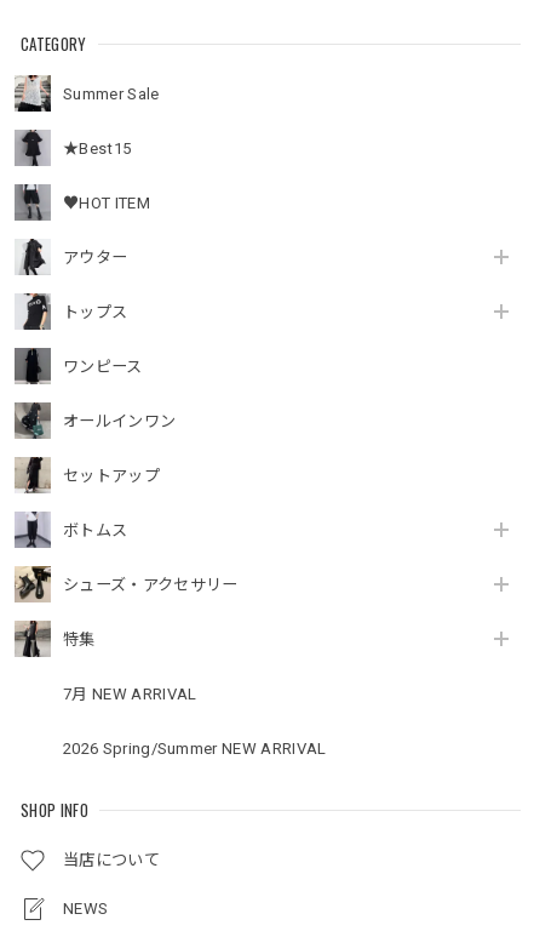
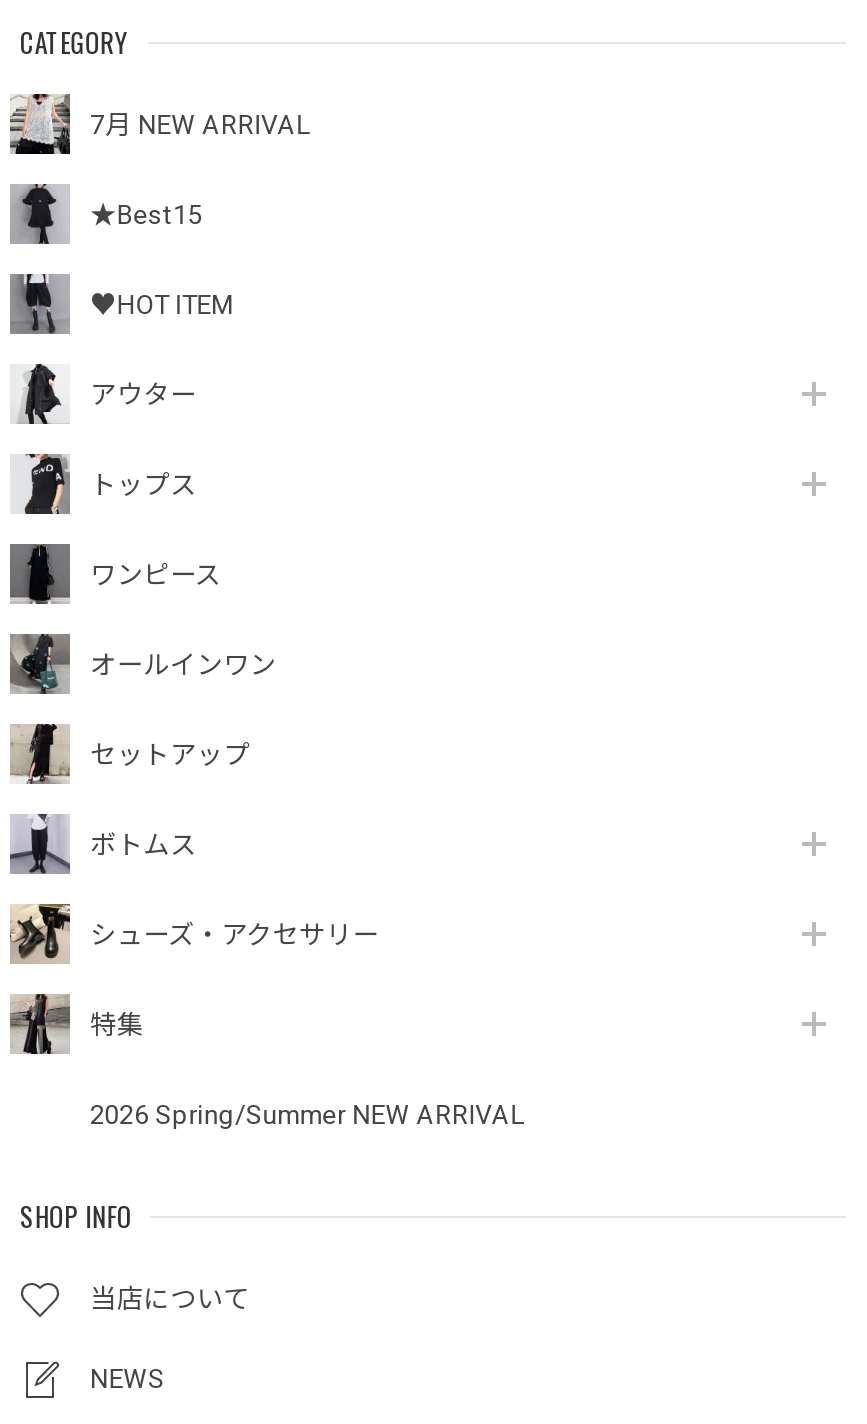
[63,84,159,102] Summer Sale -> none
moved [63,684,197,702] -> [90,109,311,139]: 7月 NEW ARRIVAL

